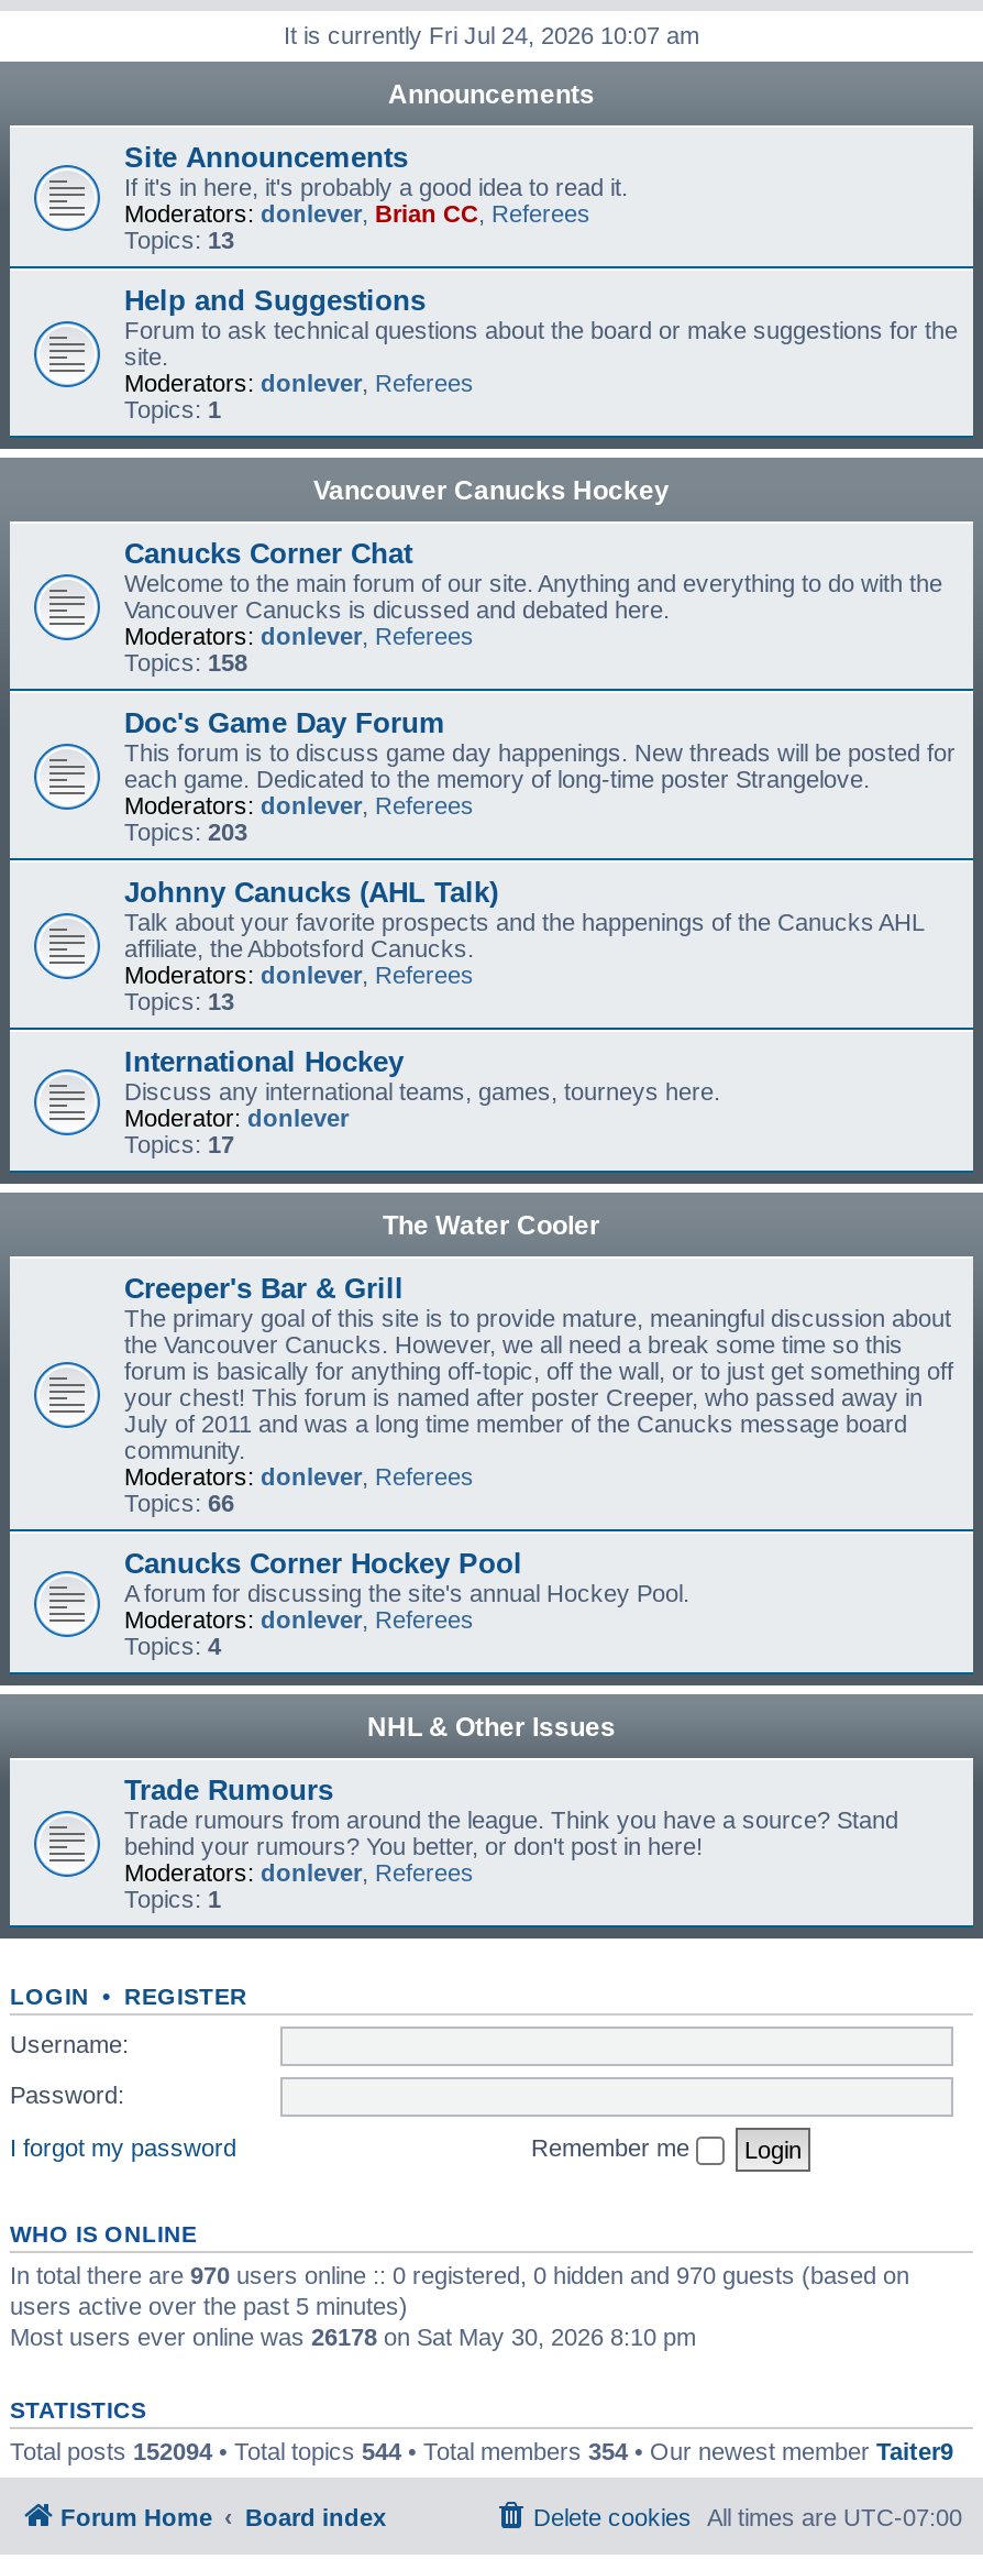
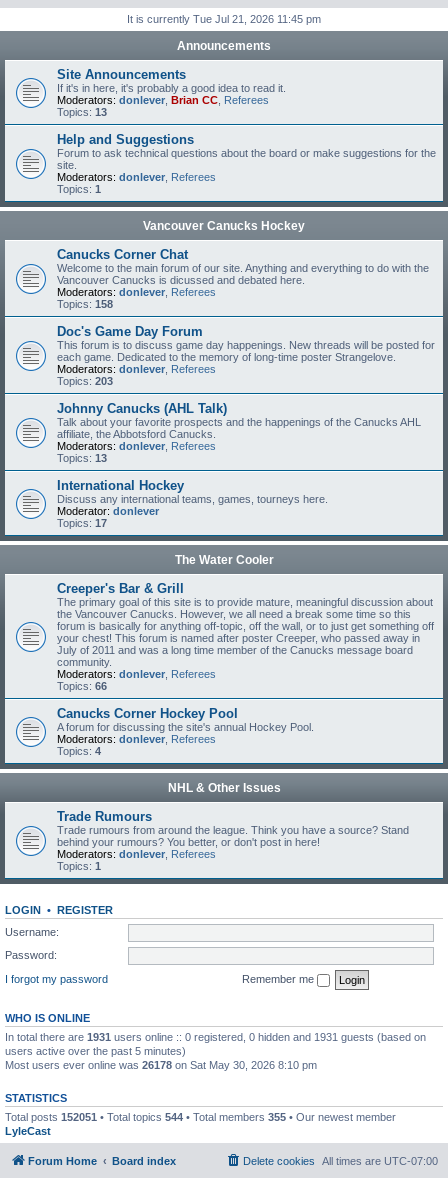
[284,22,699,48] It is currently Fri Jul 24, 2026 10:07 am -> [127,13,321,25] It is currently Tue Jul 21, 2026 11:45 pm
[10,2261,909,2287] In total there are 970 users online :: 0 registered, 0 hidden and 970 guests (based on -> [5,1030,426,1042] In total there are 1931 users online :: 0 registered, 0 hidden and 1931 guests (based on
[10,2437,953,2463] Total posts 152094 • Total topics 544 • Total members 354 • Our newest member Taiter9 -> [5,1110,396,1136] Total posts 152051 • Total topics 544 • Total members 355 • Our newest member | LyleCast

